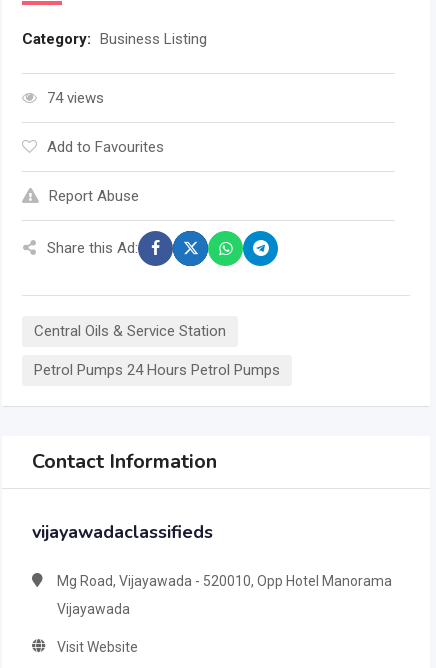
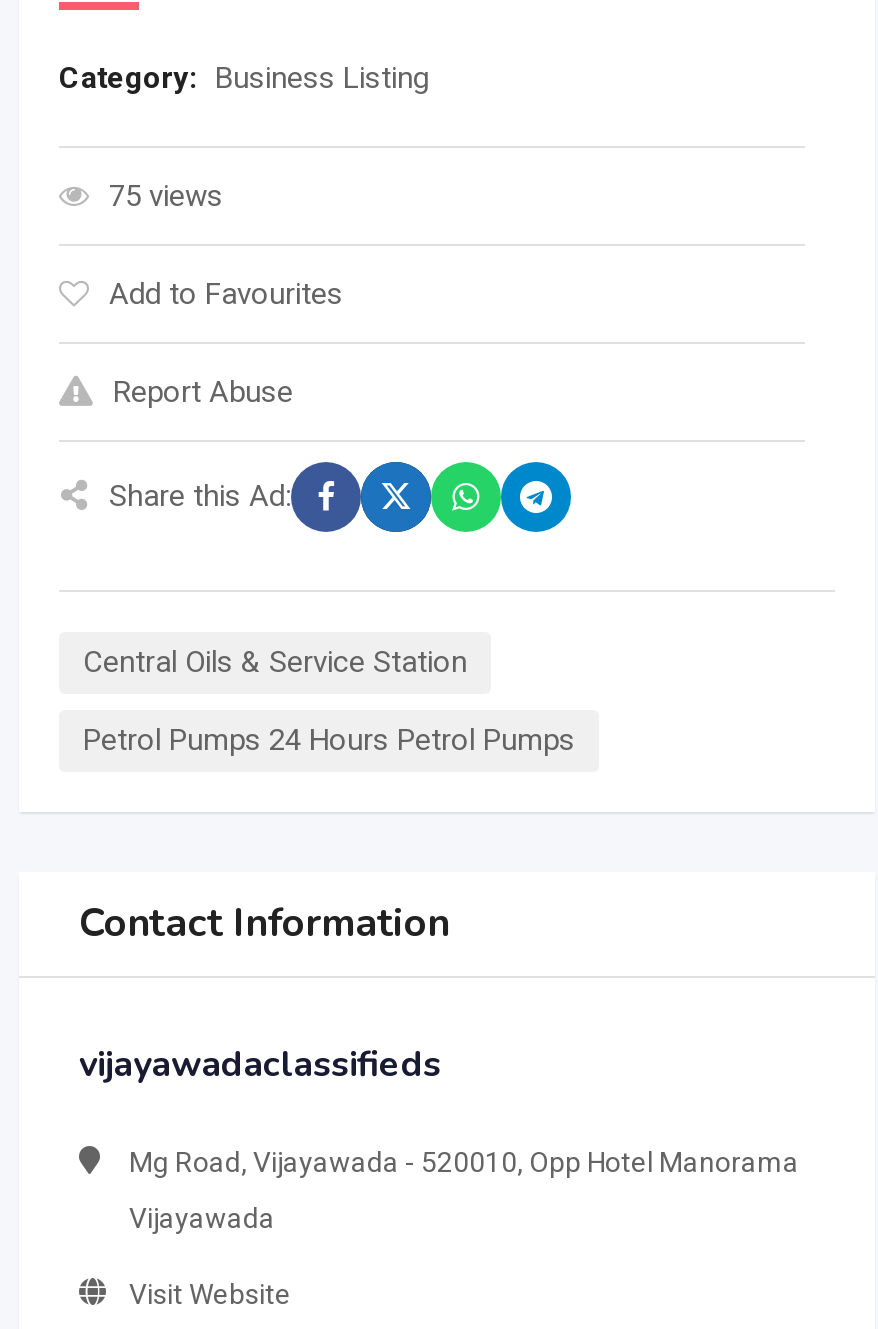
[47,89,104,107] 74 views -> [109,177,223,213] 75 views

